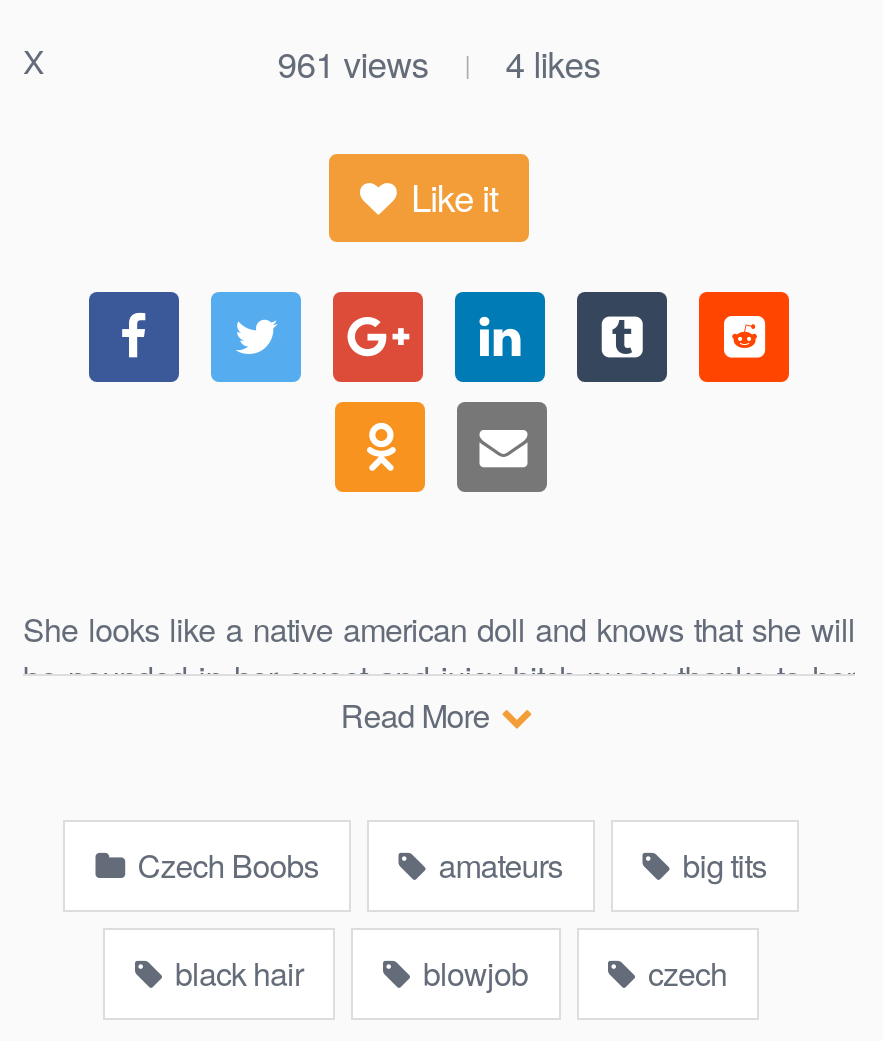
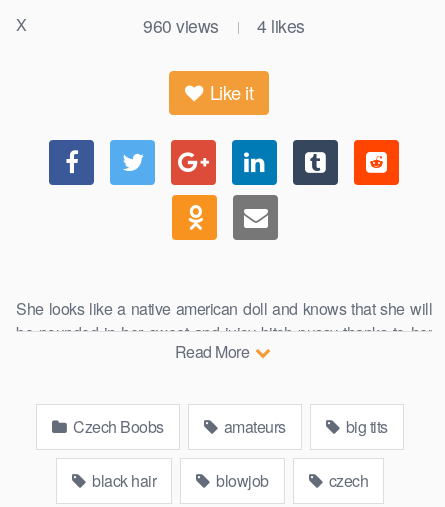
[277,38,429,88] 961 views -> [143,13,219,38] 960 views

